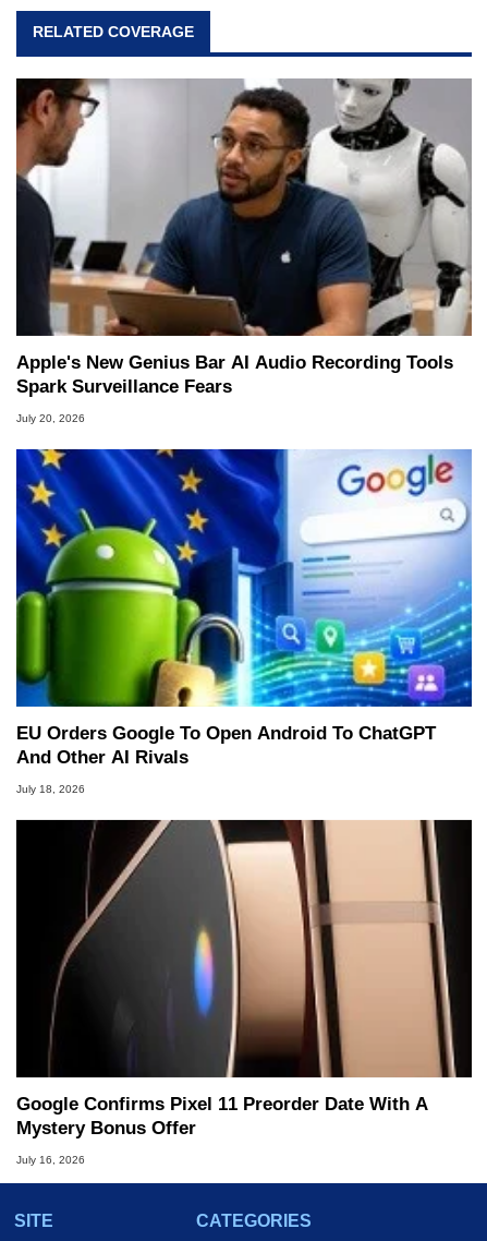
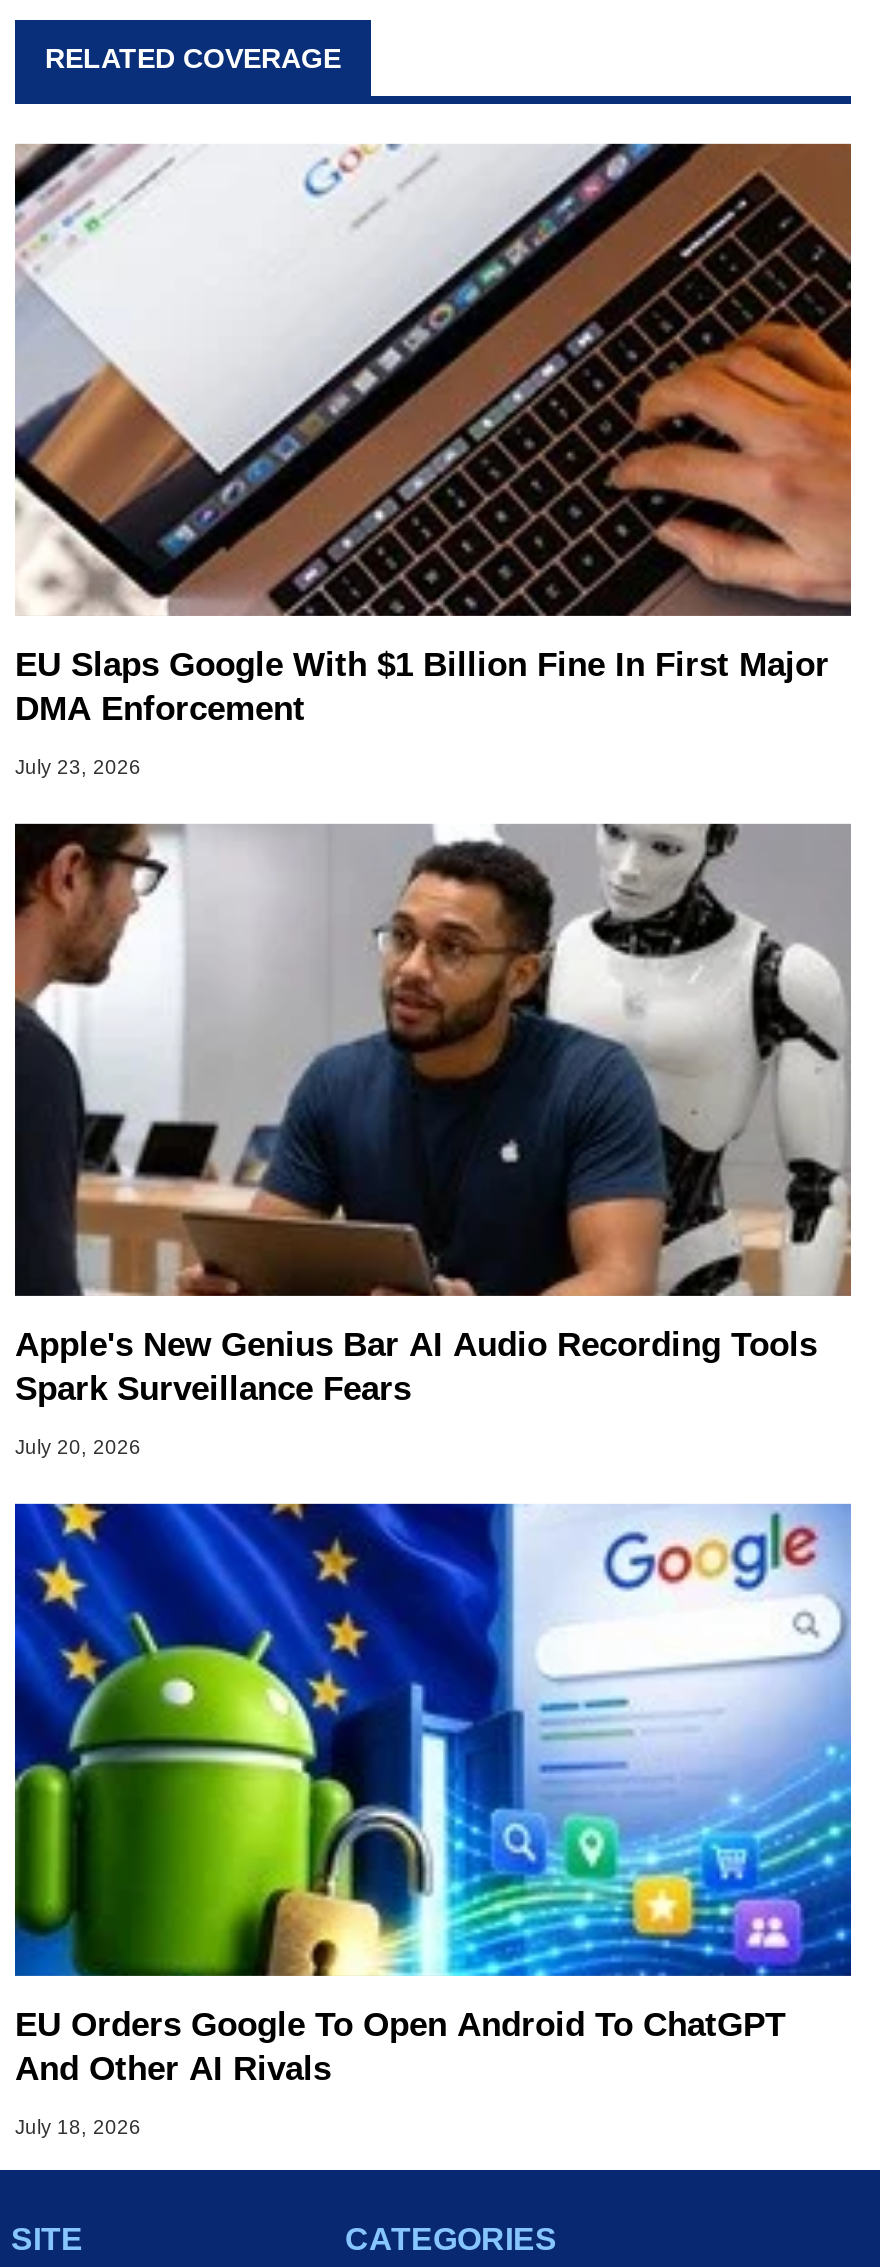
none -> [15,142,853,778] [image] | EU Slaps Google With $1 Billion Fine In First Major | DMA Enforcement | July 23, 2026
moved [15,77,474,795] -> [13,822,855,2138]: [image] | Apple's New Genius Bar AI Audio Recording Tools | Spark Surveillance Fears | July 20, 2026 | EU Orders Google To Open Android To ChatGPT | And Other AI Rivals | July 18, 2026
[15,819,473,1166] [image] | Google Confirms Pixel 11 Preorder Date With A | Mystery Bonus Offer | July 16, 2026 -> none

